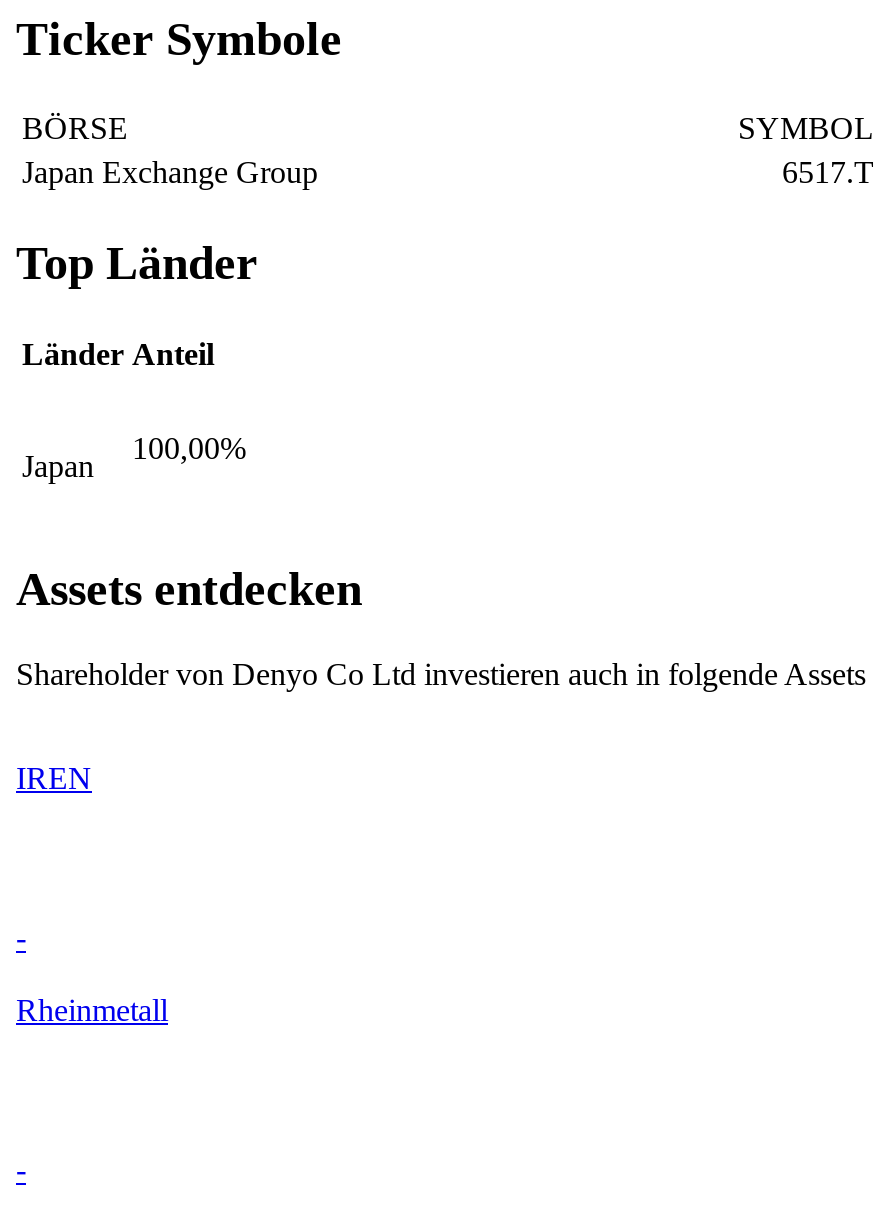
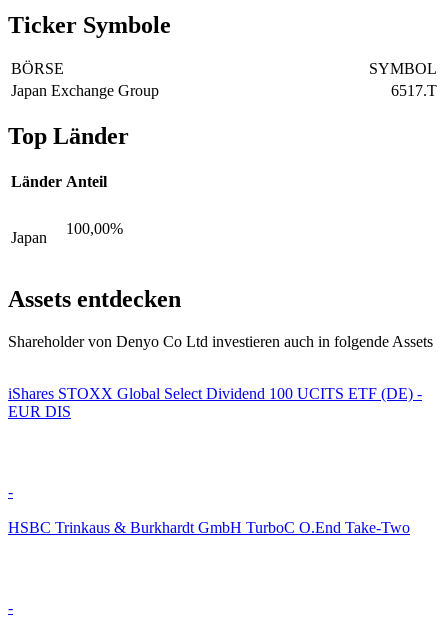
[16,761,92,795] IREN -> [8,385,422,420] iShares STOXX Global Select Dividend 100 UCITS ETF (DE) - | EUR DIS
[16,993,168,1027] Rheinmetall -> [8,519,410,536] HSBC Trinkaus & Burkhardt GmbH TurboC O.End Take-Two

